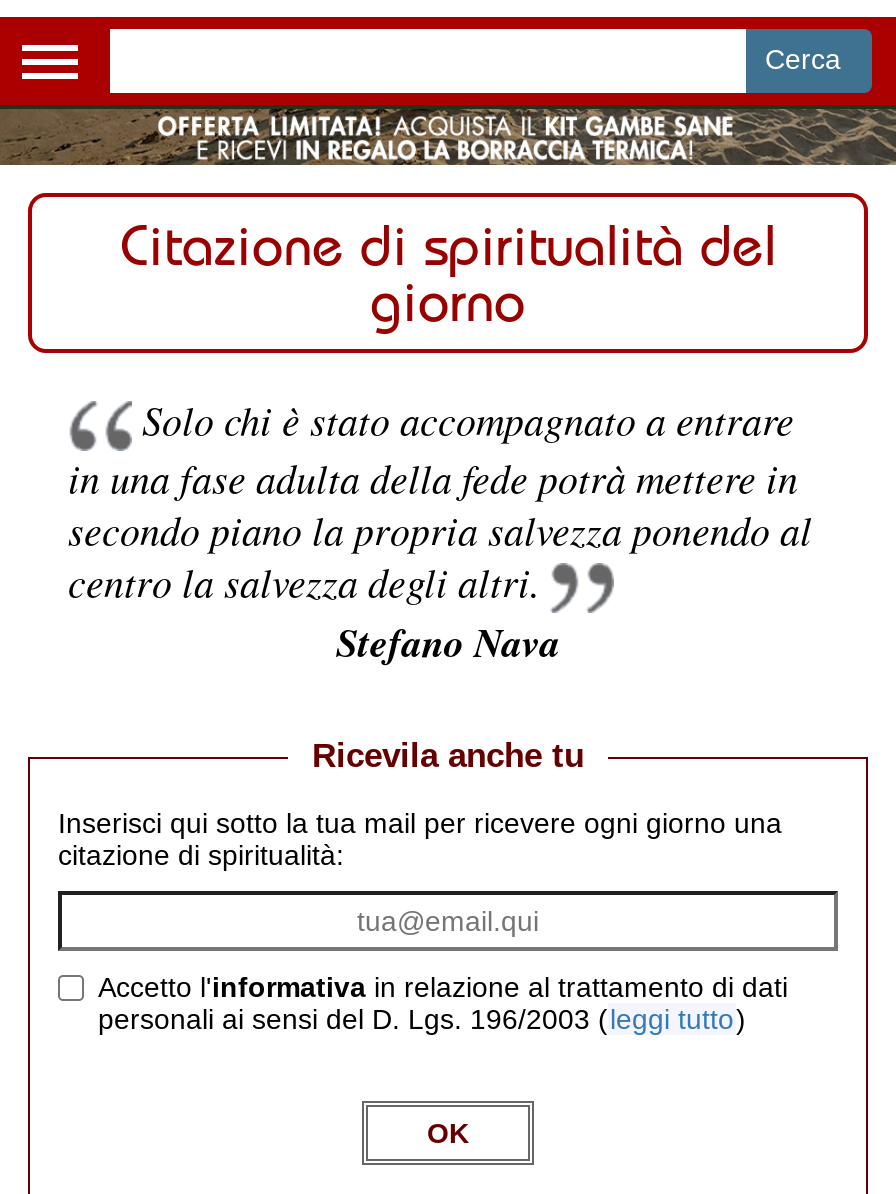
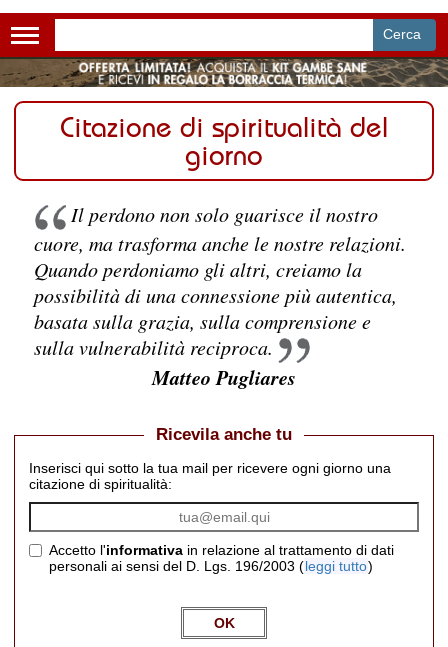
[68,393,812,669] Solo chi è stato accompagnato a entrare | in una fase adulta della fede potrà mettere in | secondo piano la propria salvezza ponendo al | centro la salvezza degli altri. | Stefano Nava -> [34,201,406,391] Il perdono non solo guarisce il nostro | cuore, ma trasforma anche le nostre relazioni. | Quando perdoniamo gli altri, creiamo la | possibilità di una connessione più autentica, | basata sulla grazia, sulla comprensione e | sulla vulnerabilità reciproca. | Matteo Pugliares

